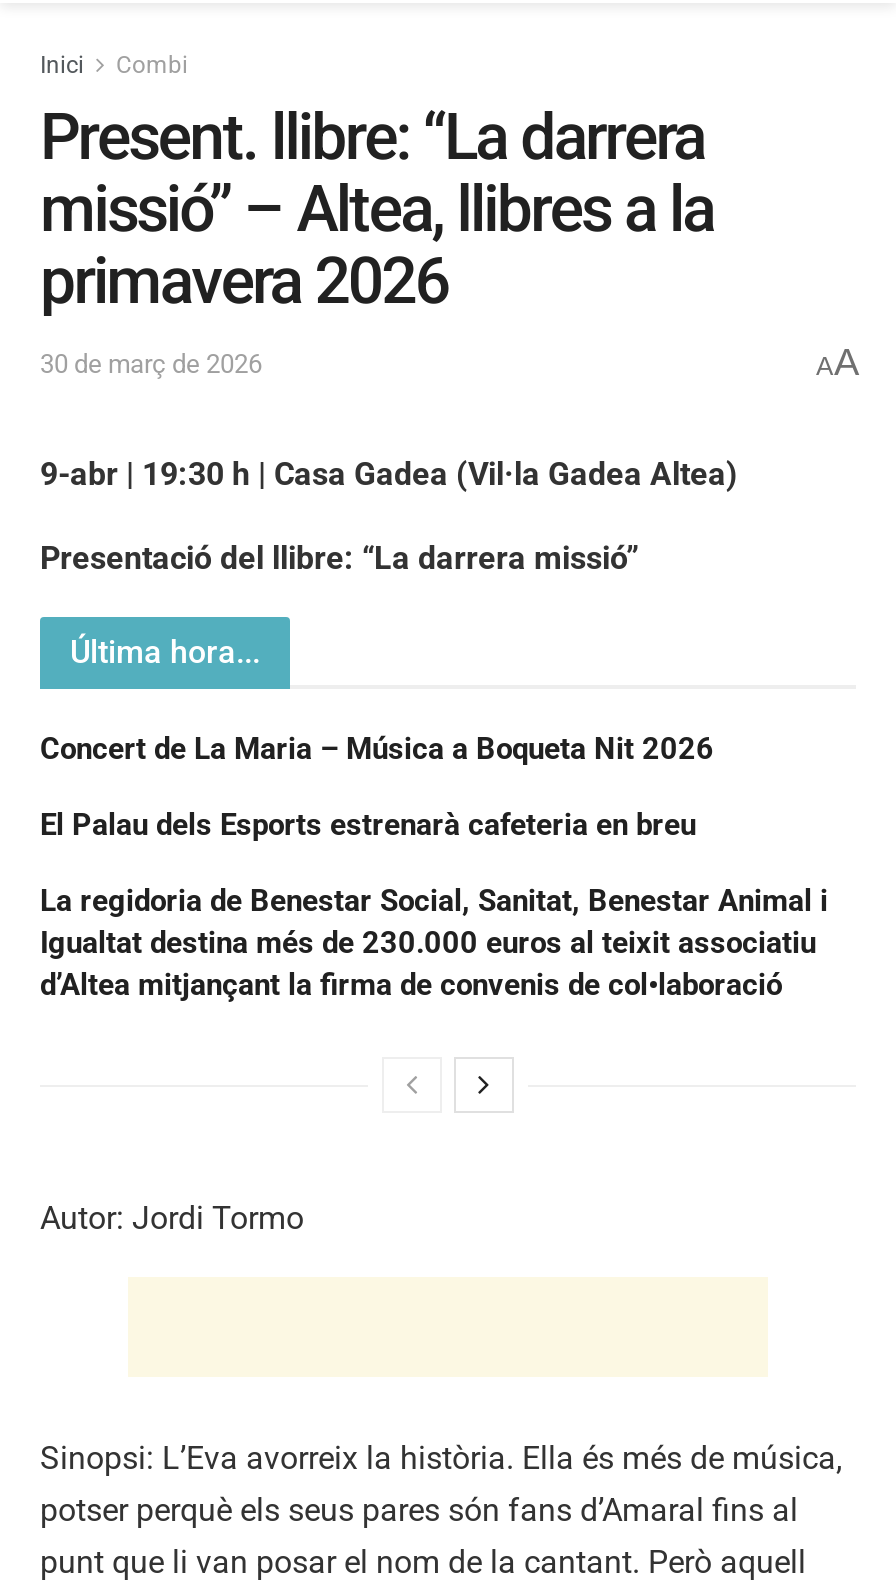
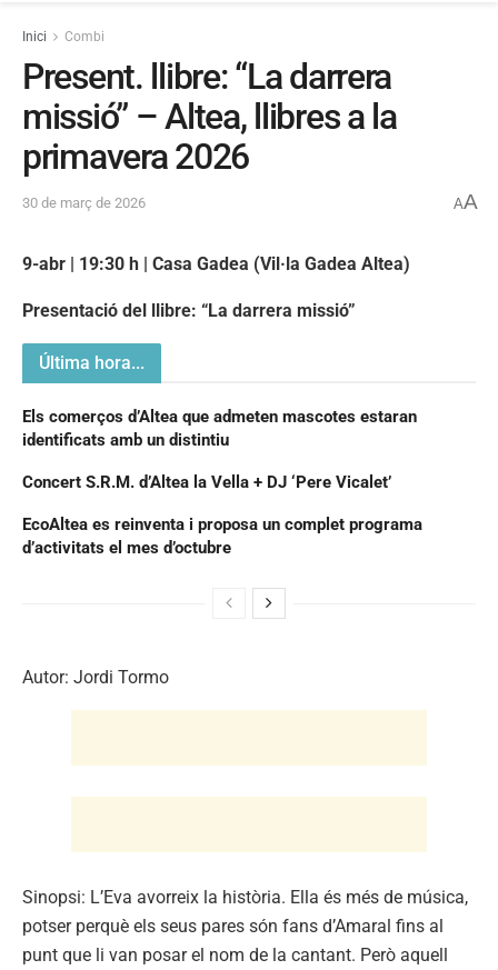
[40,731,714,767] Concert de La Maria – Música a Boqueta Nit 2026 -> [22,406,417,450] Els comerços d’Altea que admeten mascotes estaran | identificats amb un distintiu
[40,807,696,843] El Palau dels Esports estrenarà cafeteria en breu -> [22,472,391,492] Concert S.R.M. d’Altea la Vella + DJ ‘Pere Vicalet’
[40,883,828,1003] La regidoria de Benestar Social, Sanitat, Benestar Animal i | Igualtat destina més de 230.000 euros al teixit associatiu | d’Altea mitjançant la firma de convenis de col•laboració -> [22,514,422,558] EcoAltea es reinventa i proposa un complet programa | d’activitats el mes d’octubre

